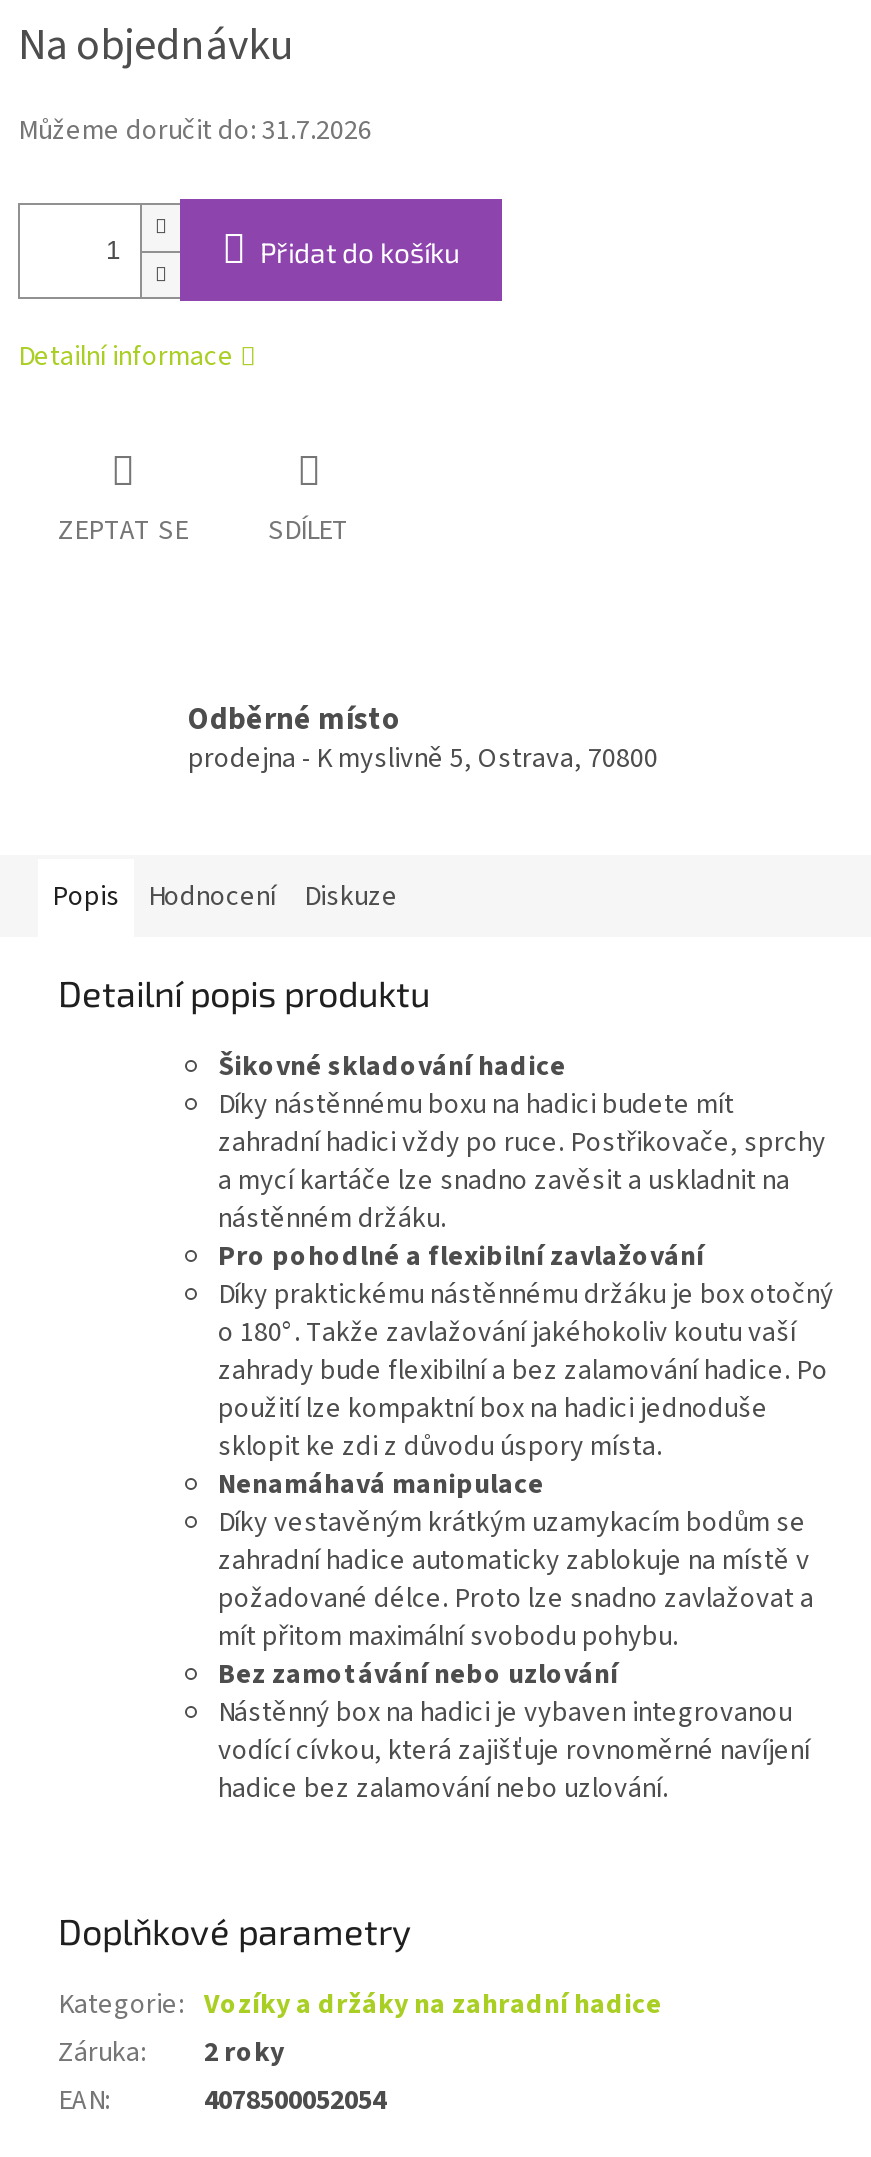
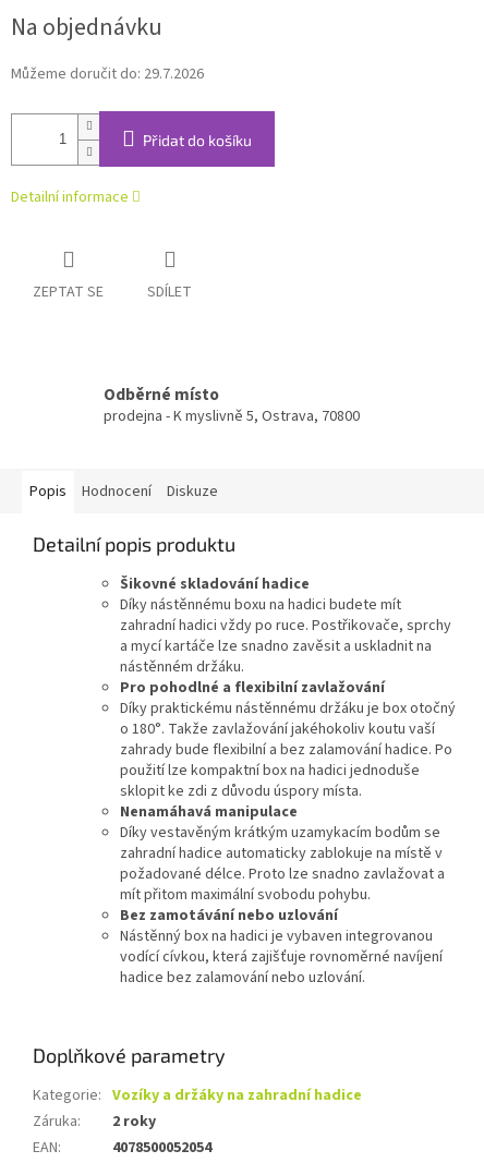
[18,111,372,151] Můžeme doručit do: 31.7.2026 -> [11,63,204,85] Můžeme doručit do: 29.7.2026

